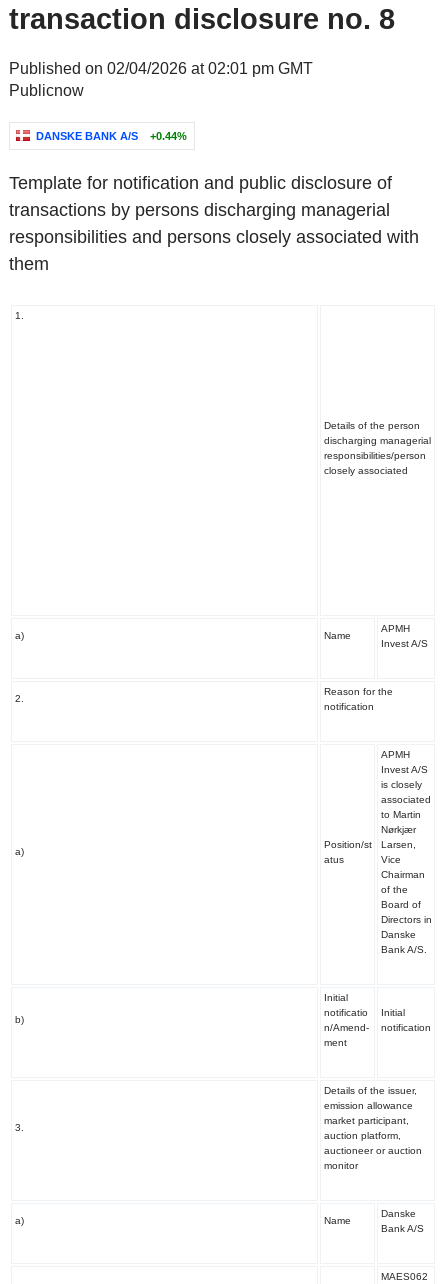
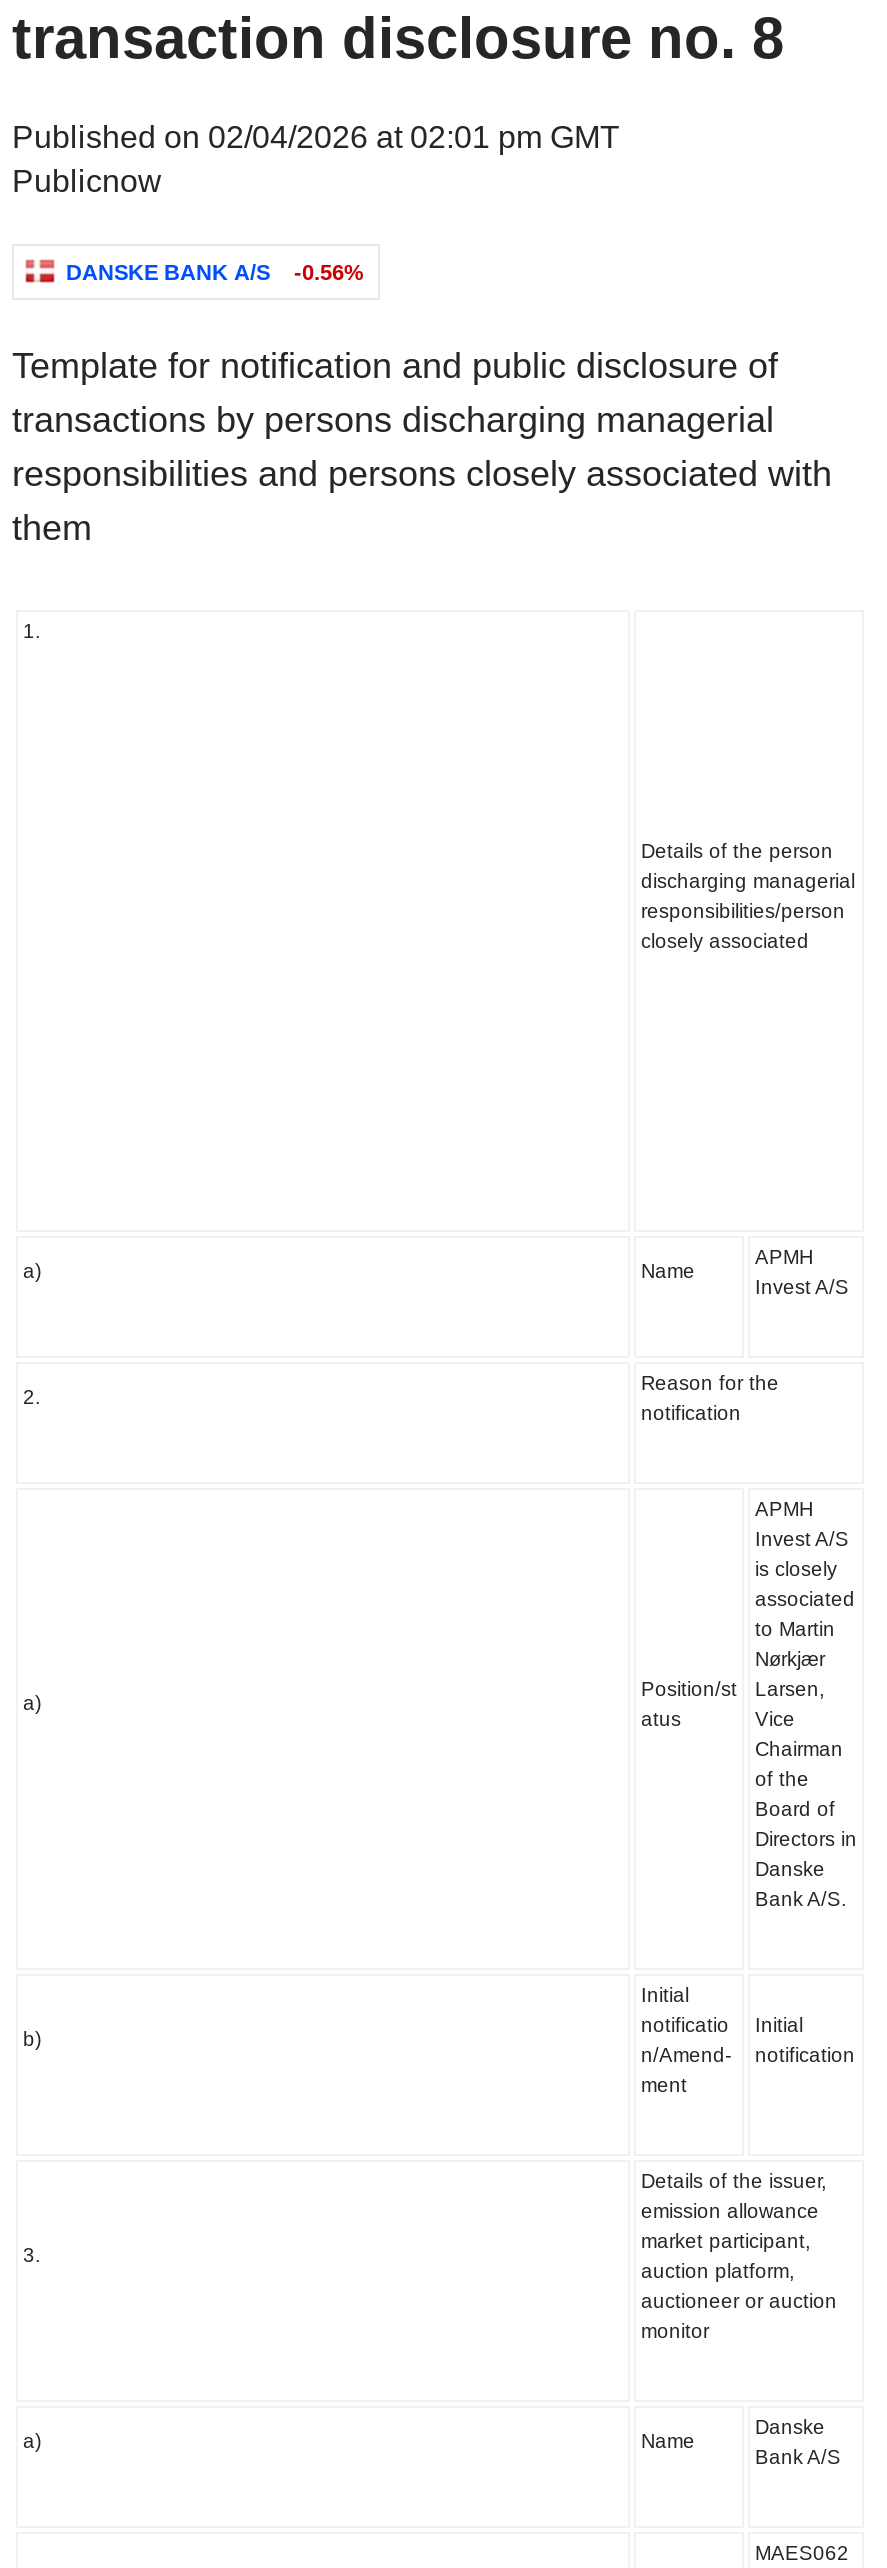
[36,130,187,142] DANSKE BANK A/S +0.44% -> [66,260,364,284] DANSKE BANK A/S -0.56%

